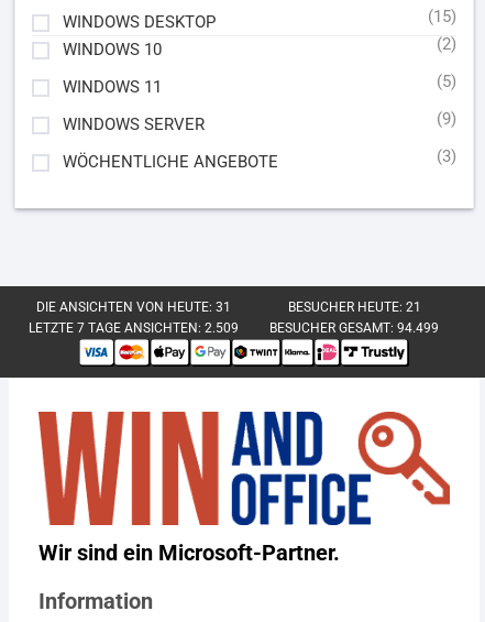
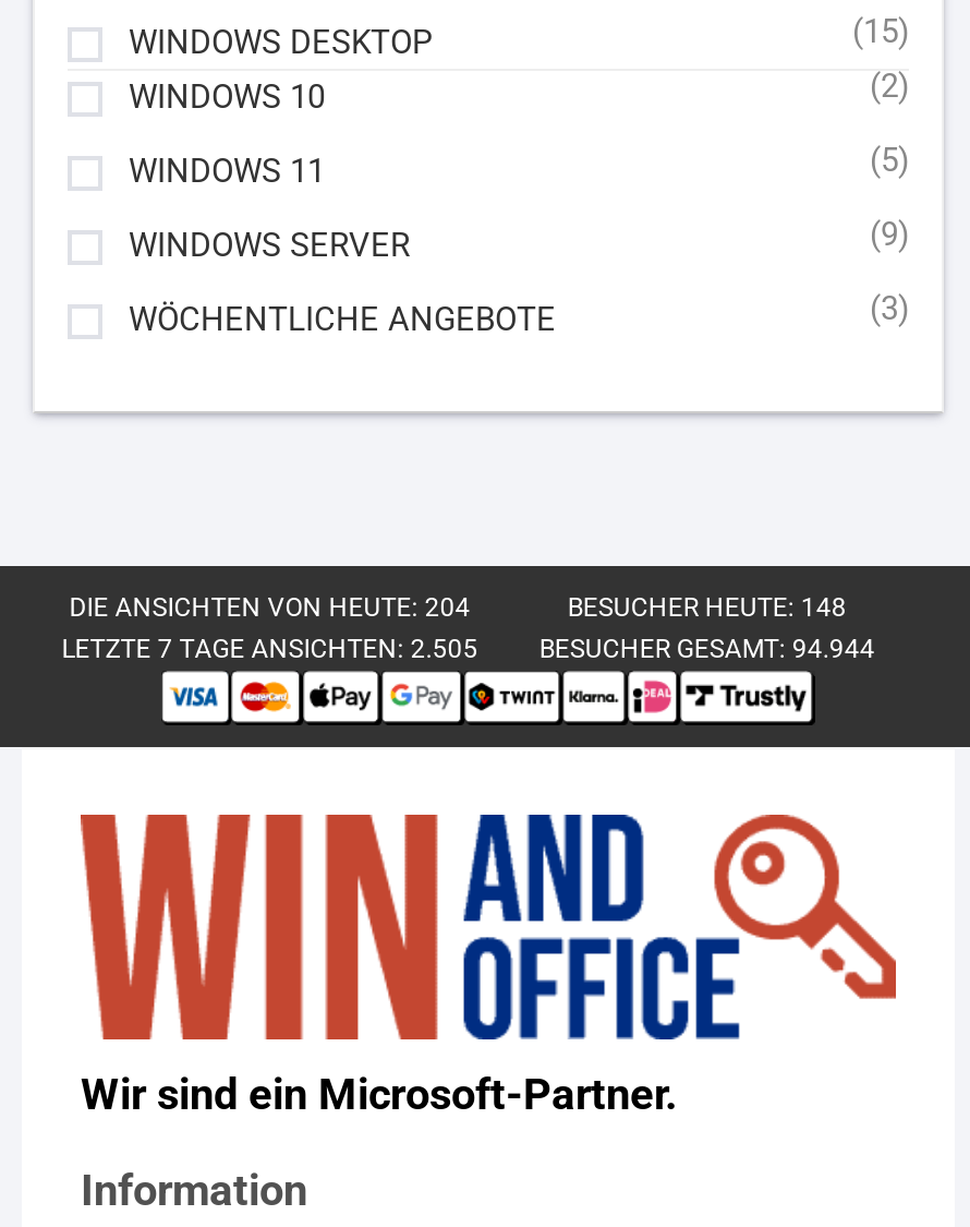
[37,299,231,315] DIE ANSICHTEN VON HEUTE: 31 -> [69,592,470,623] DIE ANSICHTEN VON HEUTE: 204
[288,299,421,315] BESUCHER HEUTE: 21 -> [567,592,846,623] BESUCHER HEUTE: 148
[29,320,239,336] LETZTE 7 TAGE ANSICHTEN: 2.509 -> [61,634,478,664] LETZTE 7 TAGE ANSICHTEN: 2.505
[270,320,439,336] BESUCHER GESAMT: 94.499 -> [539,634,875,664] BESUCHER GESAMT: 94.944

